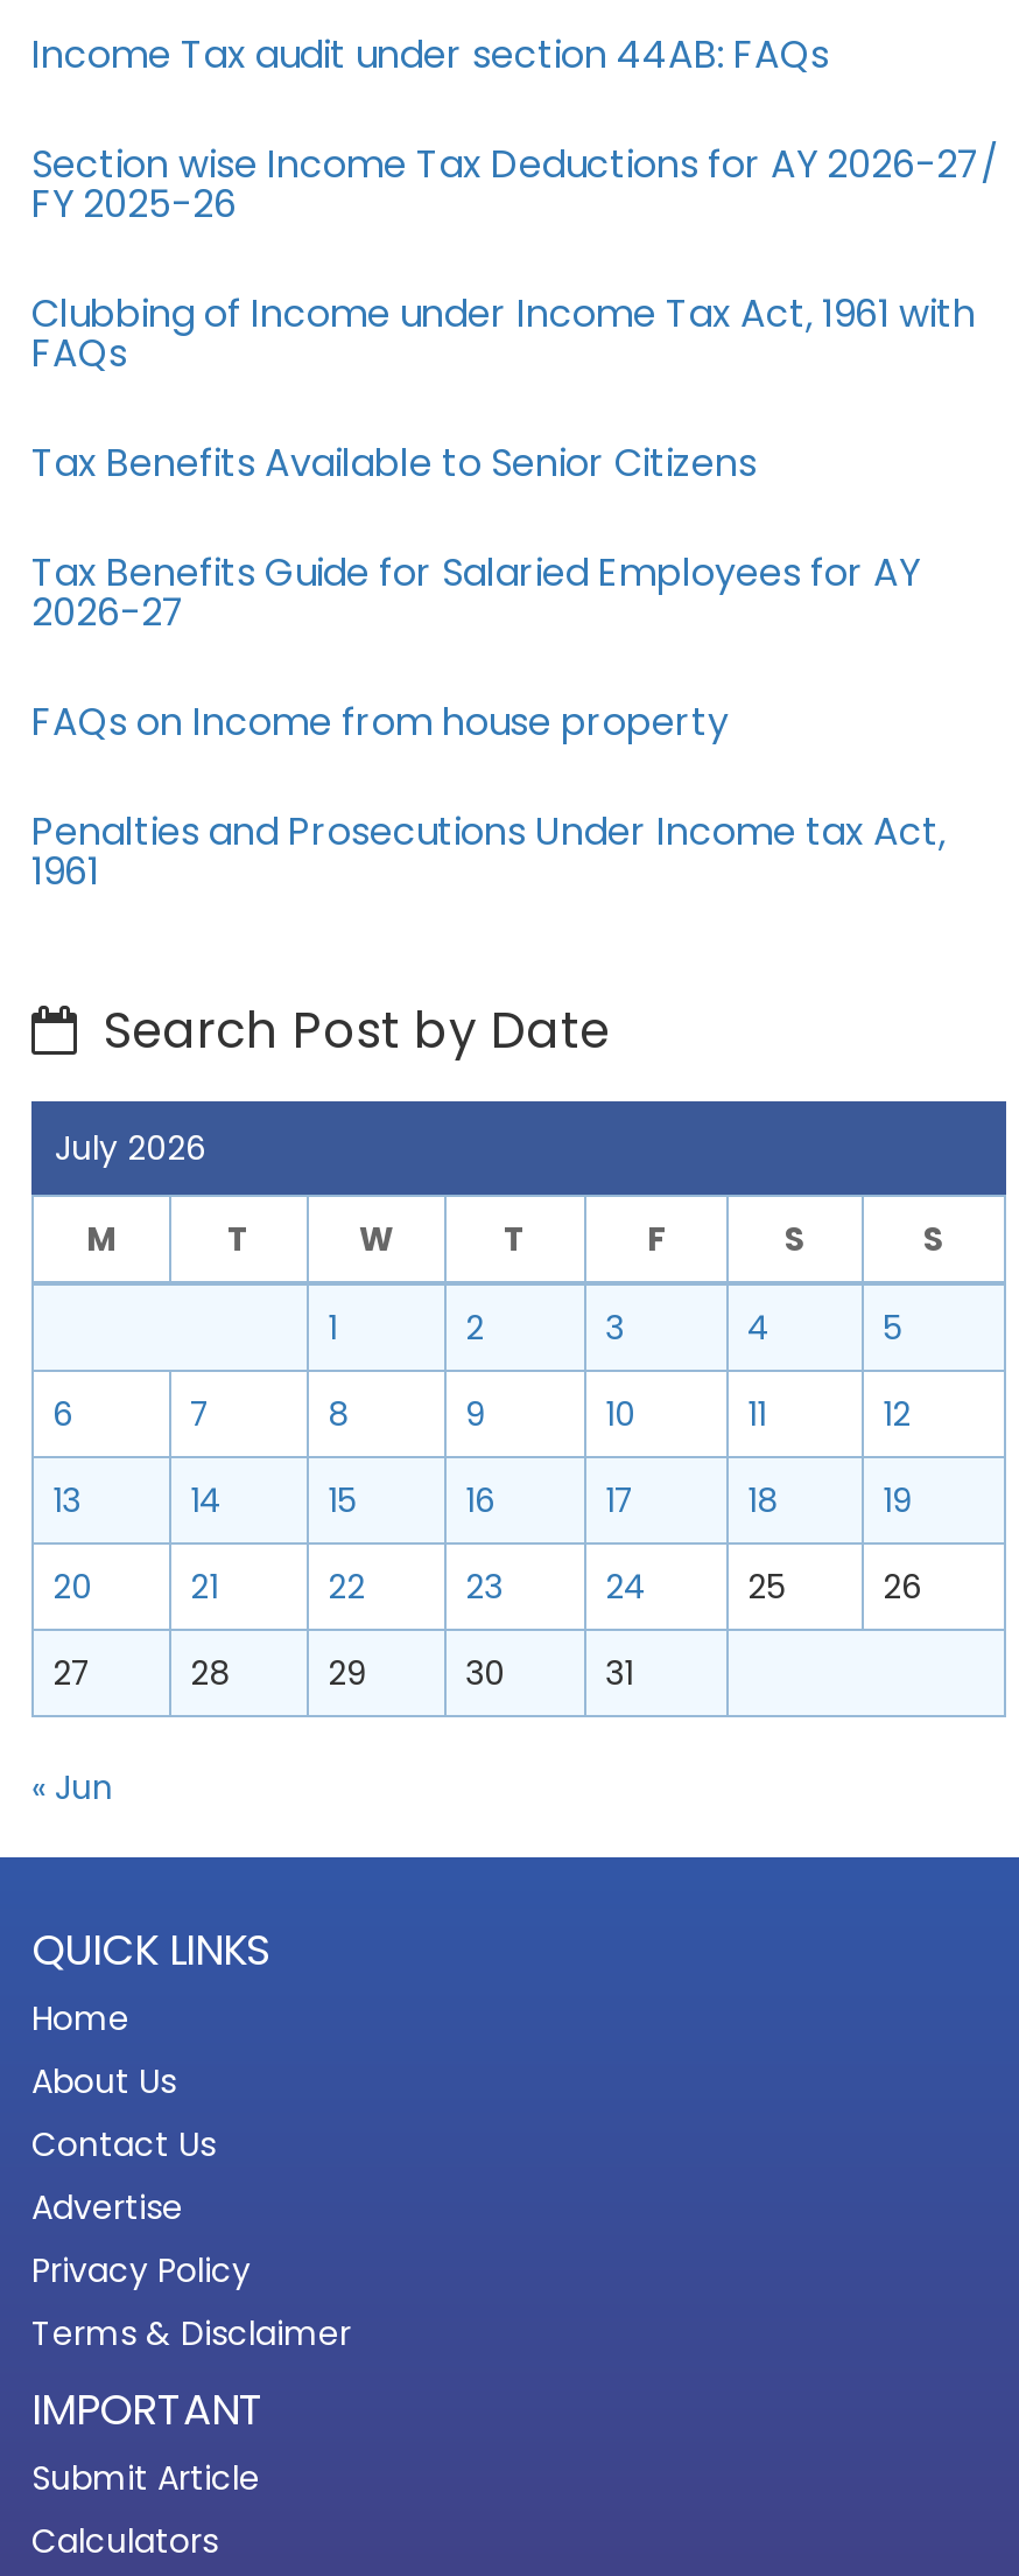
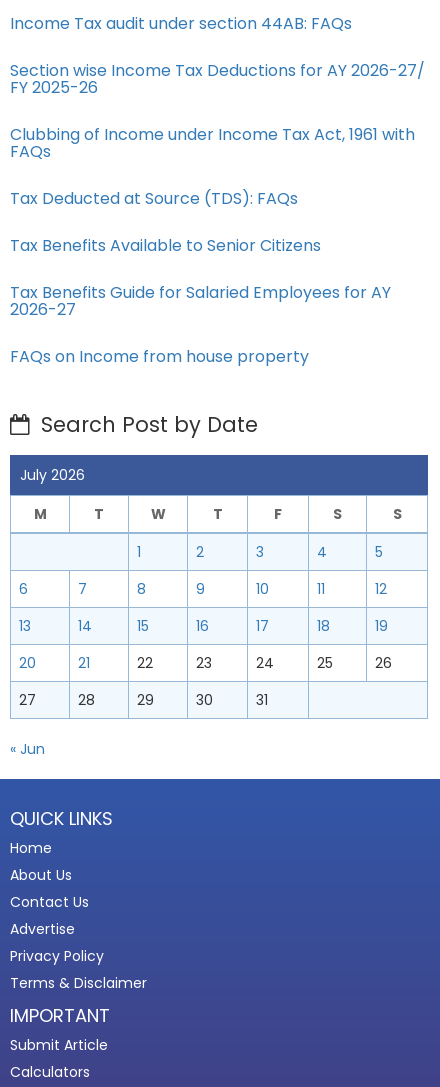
none -> [10,187,298,210] Tax Deducted at Source (TDS): FAQs
moved [31,437,920,750] -> [10,234,391,368]: Tax Benefits Available to Senior Citizens | Tax Benefits Guide for Salaried Employees for AY | 2026-27 | FAQs on Income from house property
[31,806,946,899] Penalties and Prosecutions Under Income tax Act, | 1961 -> none

